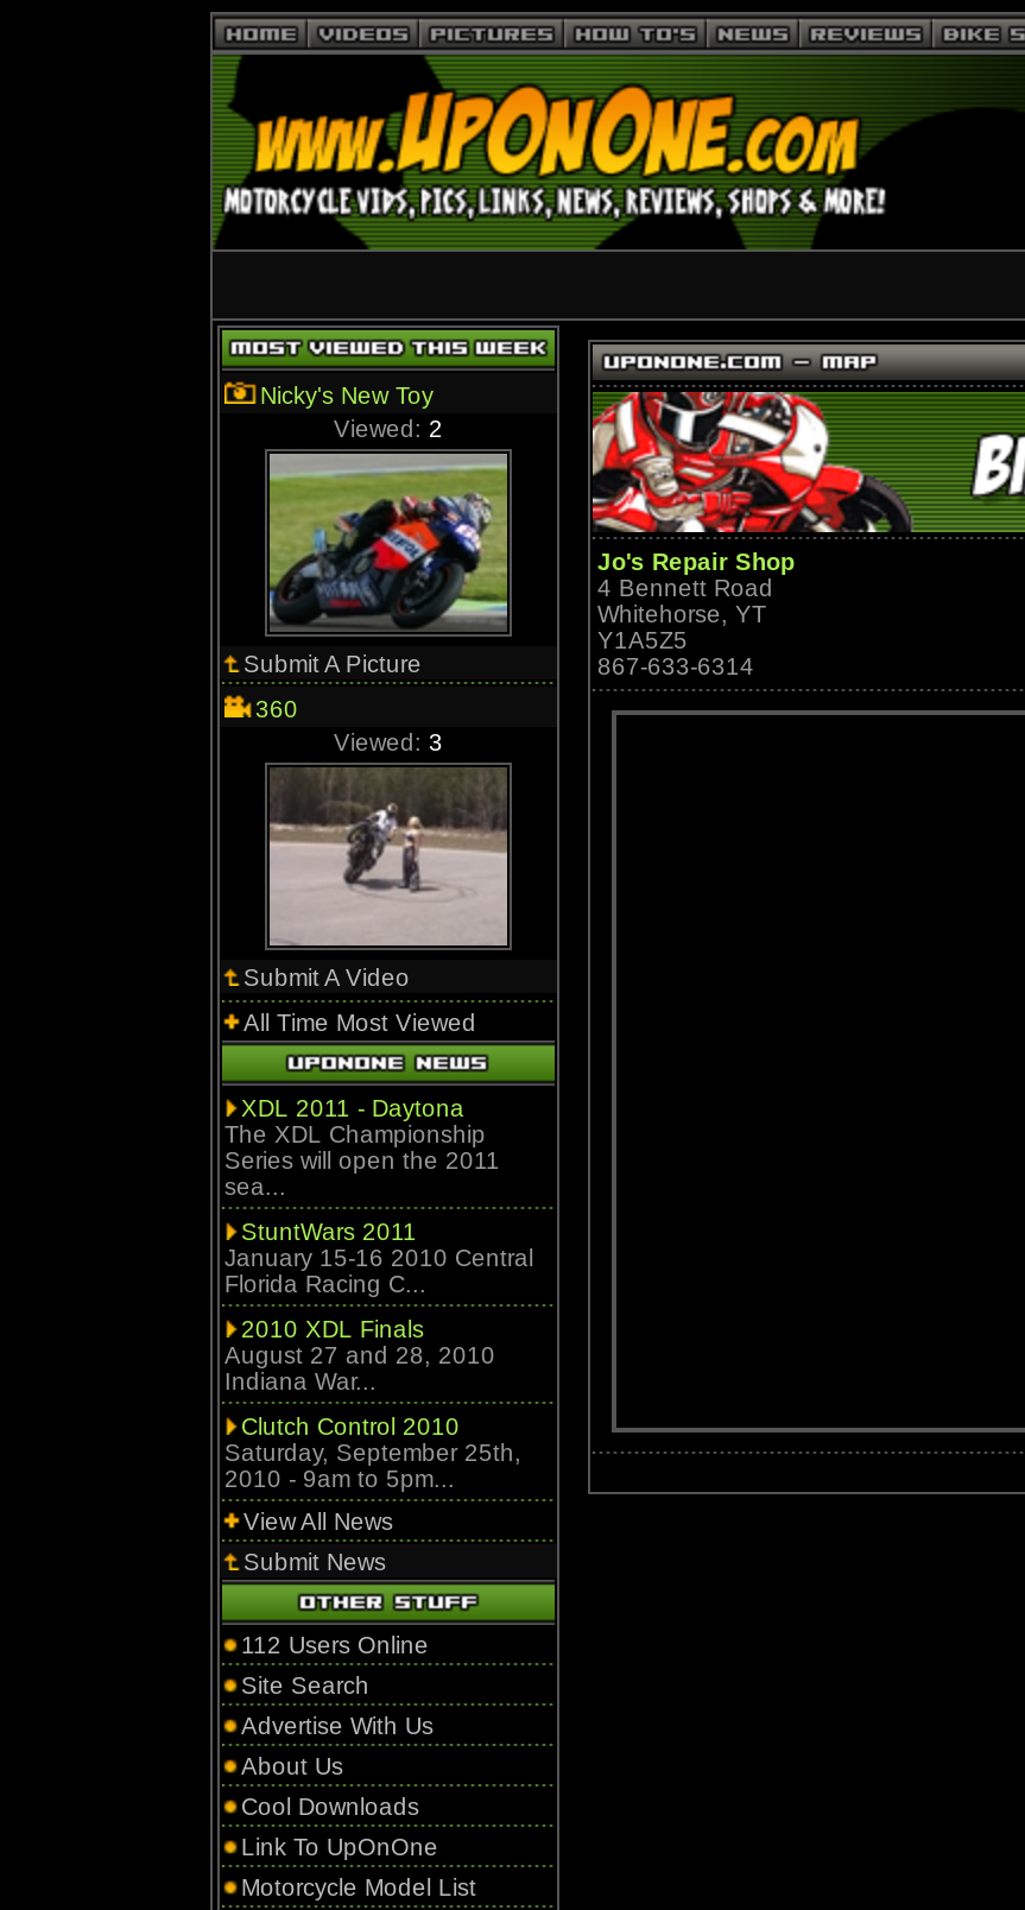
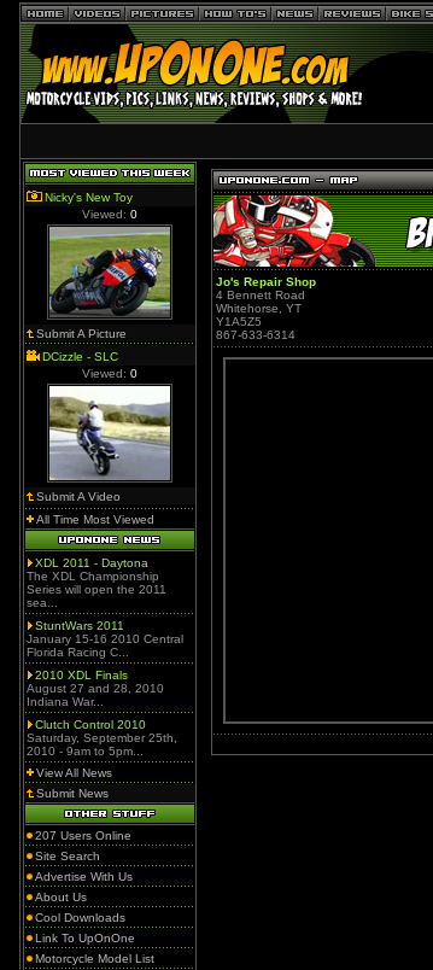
[334,416,443,442] Viewed: 2 -> [82,208,137,221] Viewed: 0
[255,696,443,755] 360 | Viewed: 3 -> [42,350,137,380] DCizzle - SLC | Viewed: 0
[270,767,507,943] [image] -> [48,385,171,480] [image]
[241,1632,429,1658] 112 Users Online -> [35,829,131,842] 207 Users Online

